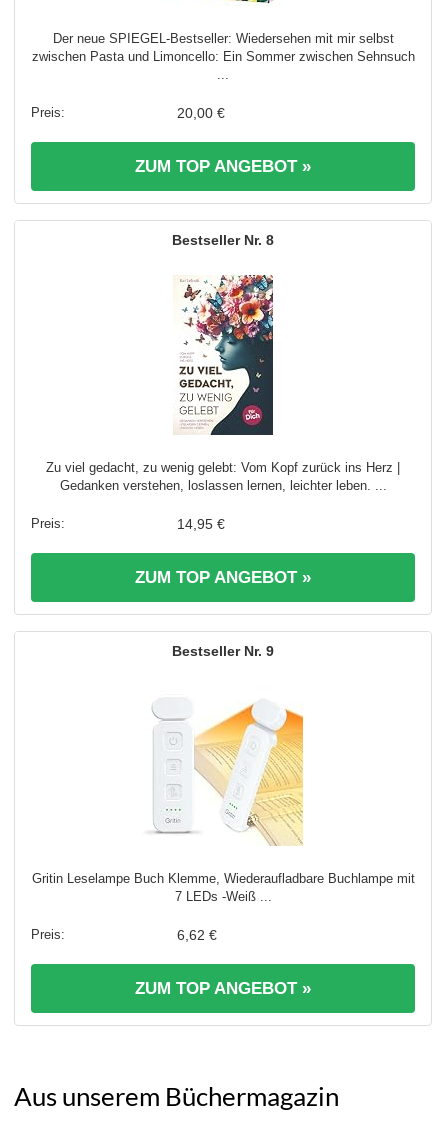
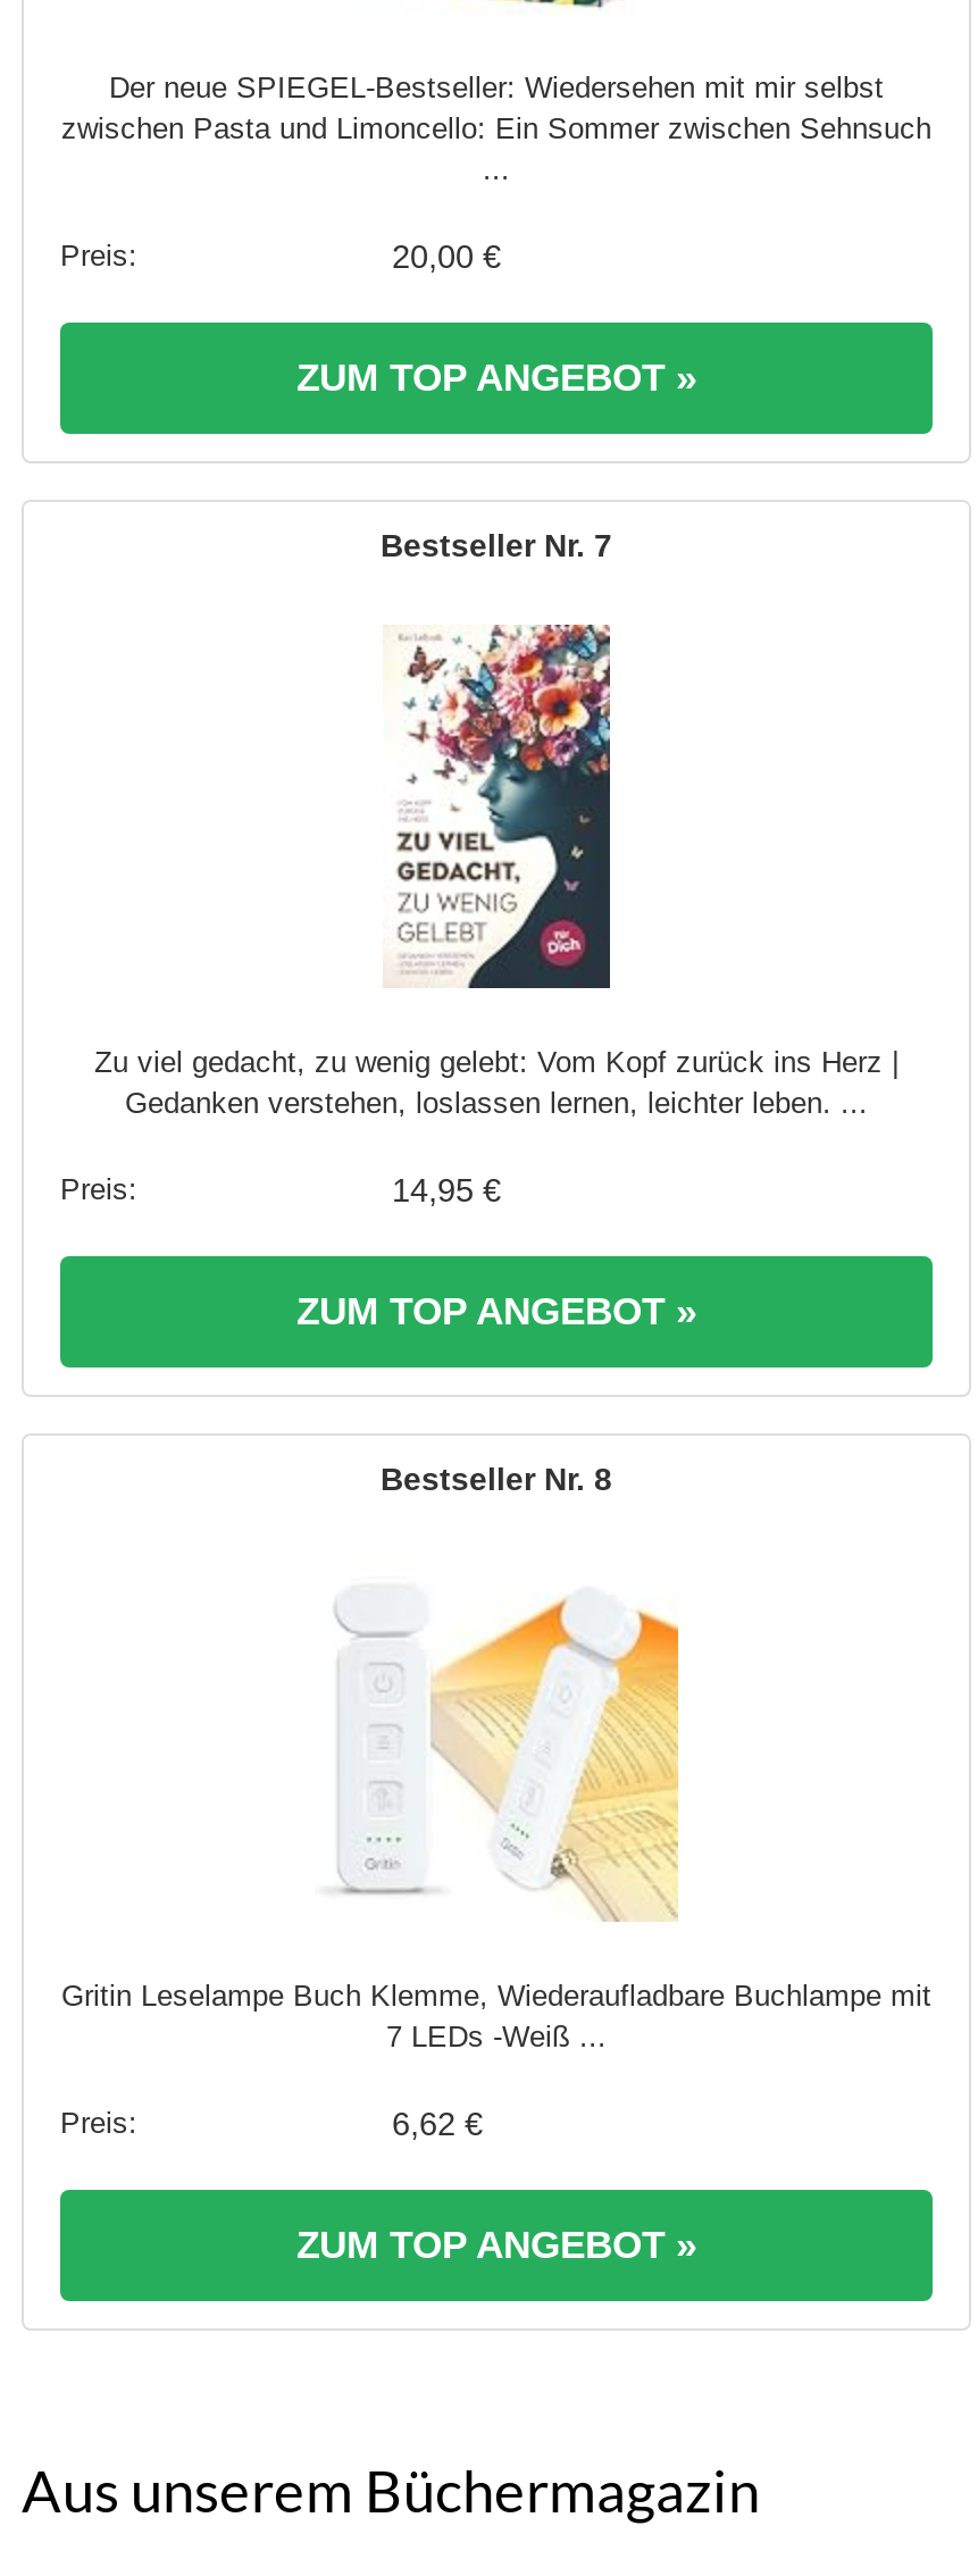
[266,232,274,248] 8 -> [594,528,612,564] 7
[266,643,274,659] 9 -> [594,1462,612,1498] 8

